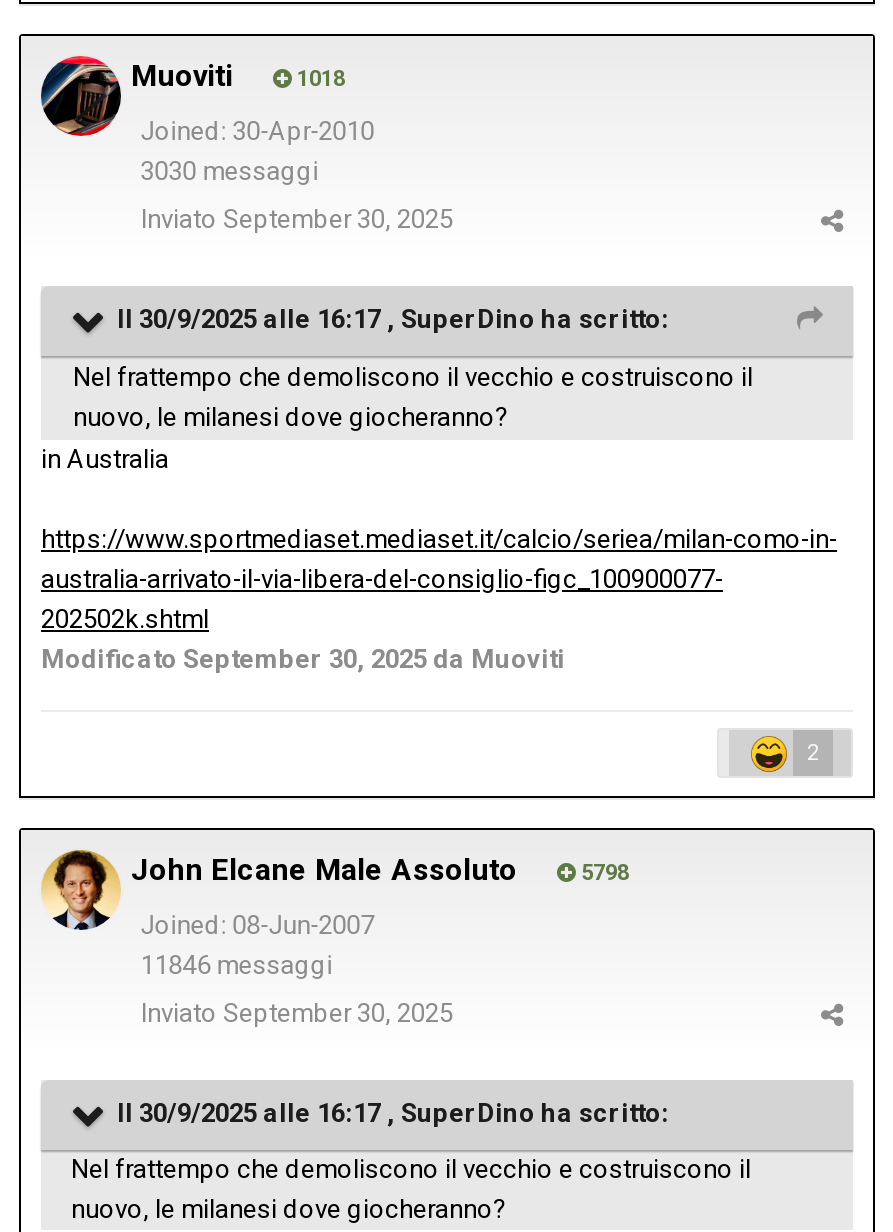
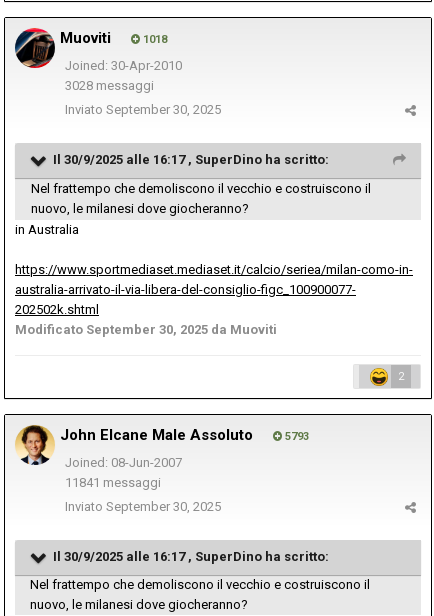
[141,157,319,187] 3030 messaggi -> [65,78,154,93] 3028 messaggi
[575,860,629,886] 5798 -> [282,430,309,443] 5793
[141,951,333,981] 11846 messaggi -> [65,475,161,490] 11841 messaggi

